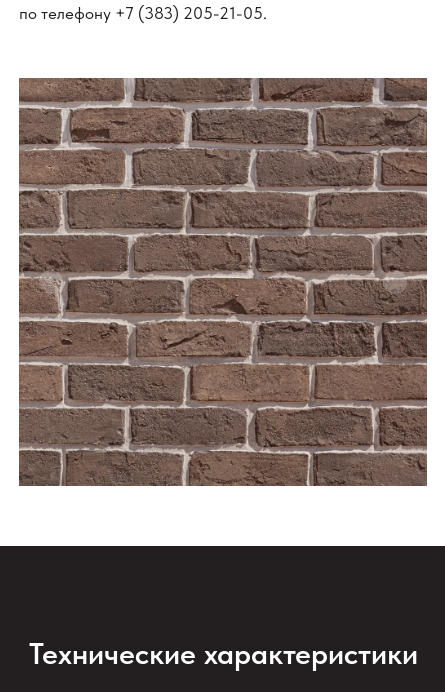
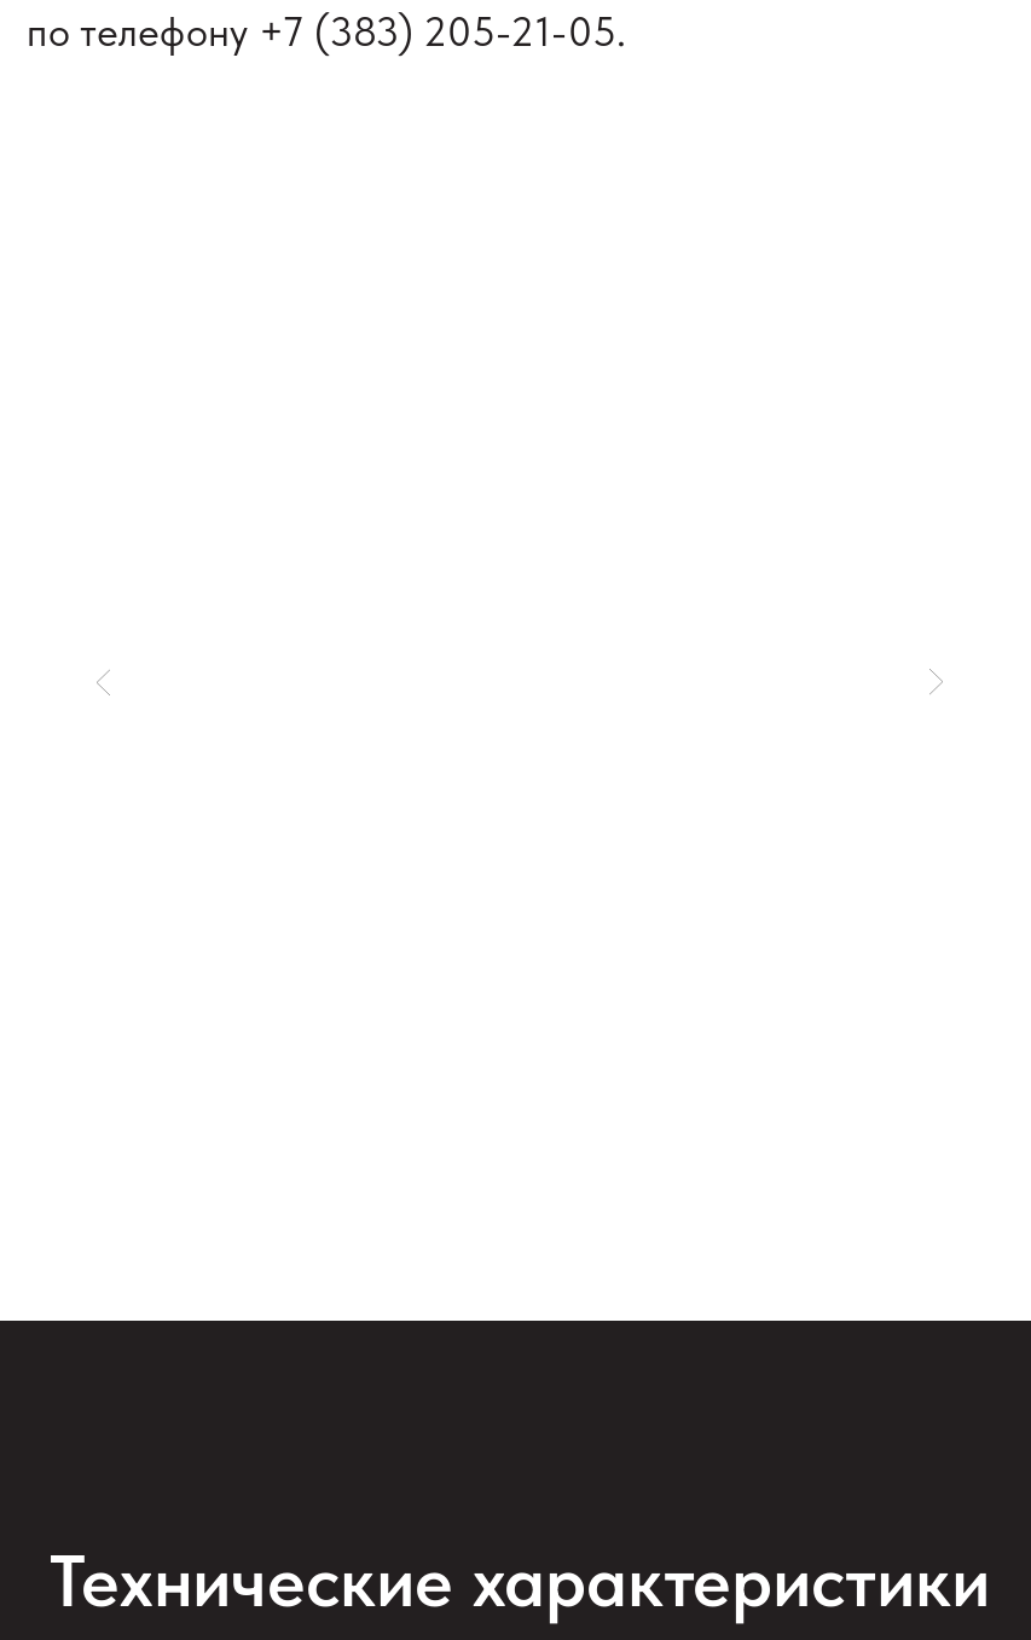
[18,77,428,487] [image] -> none

